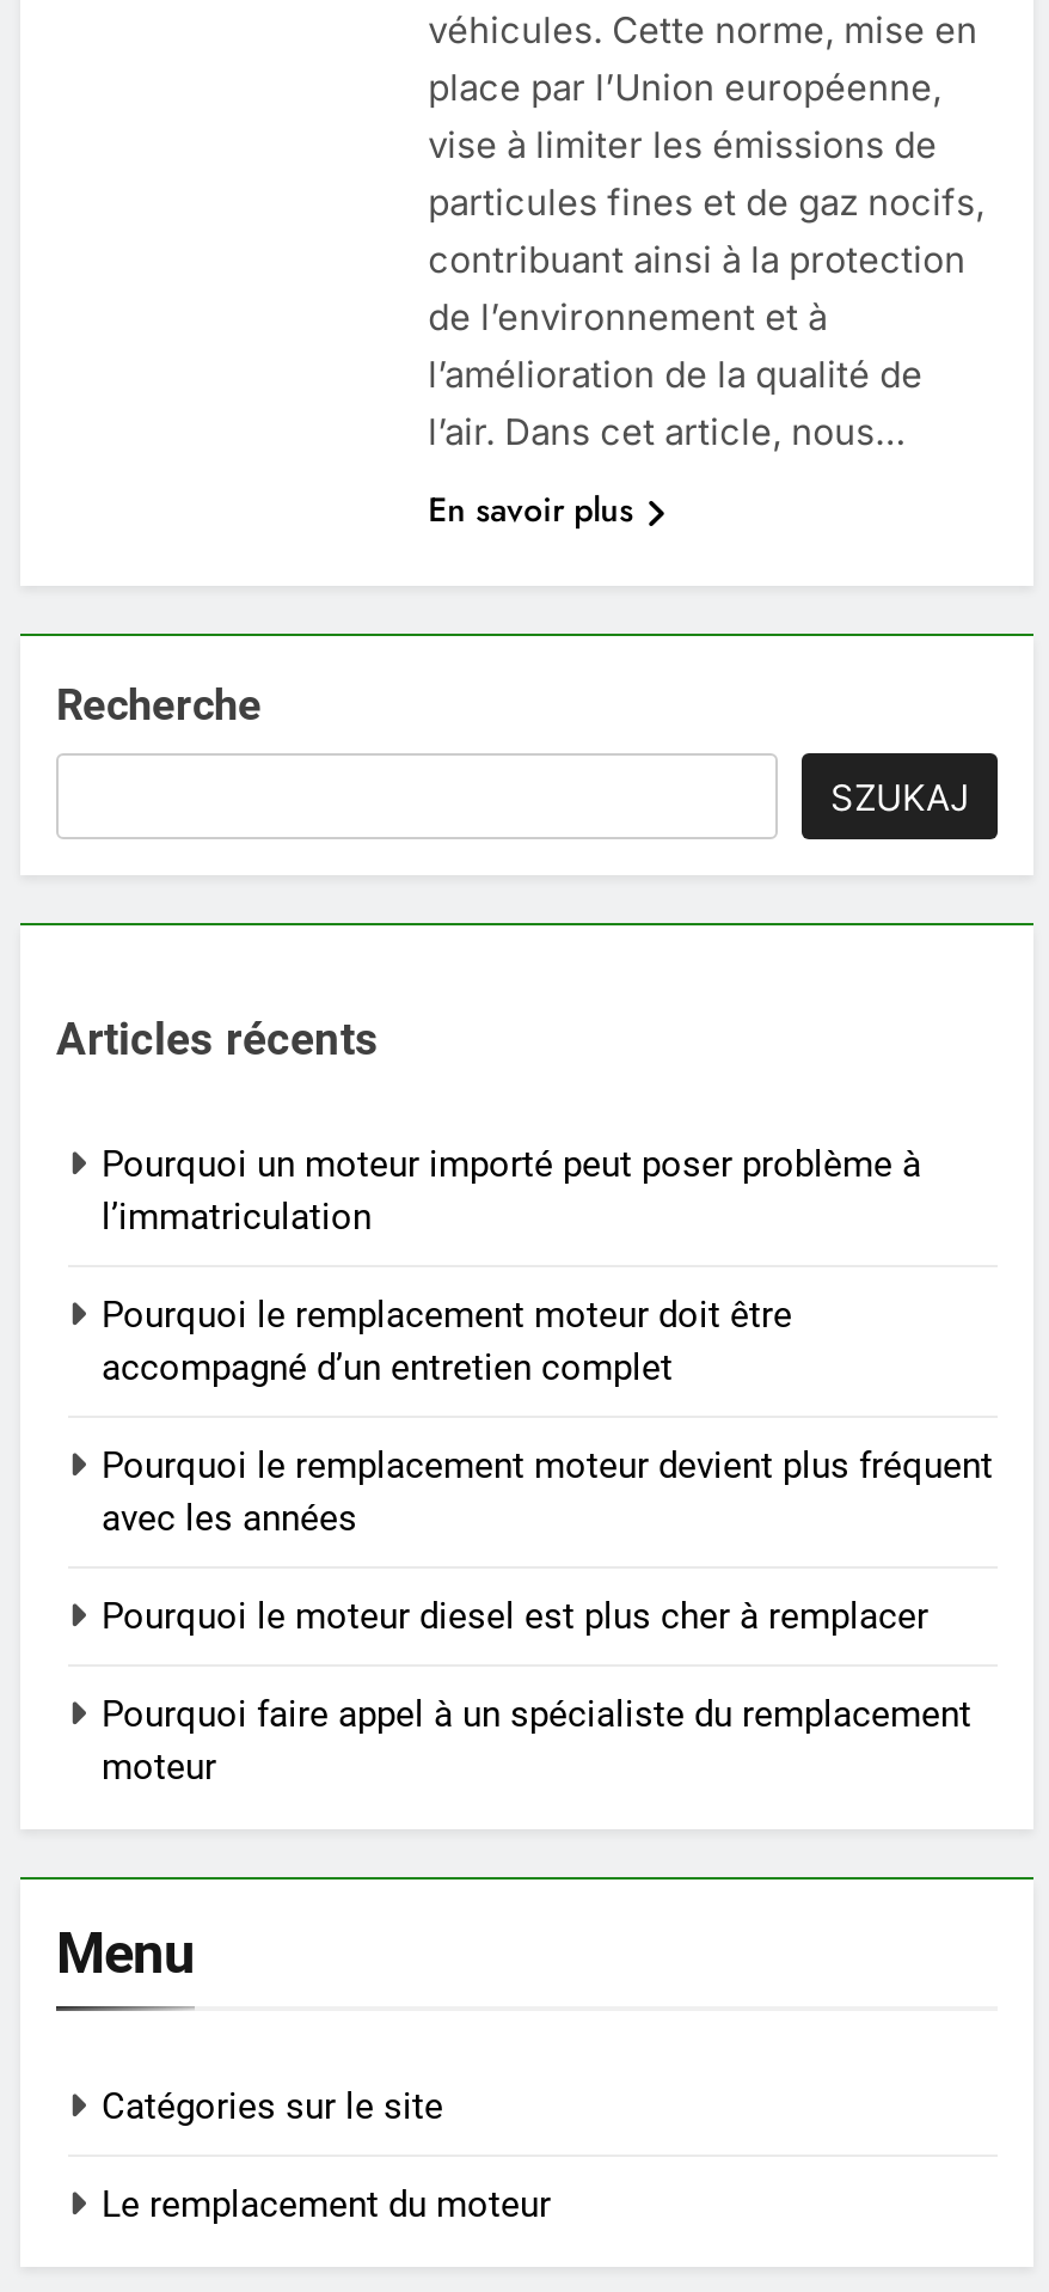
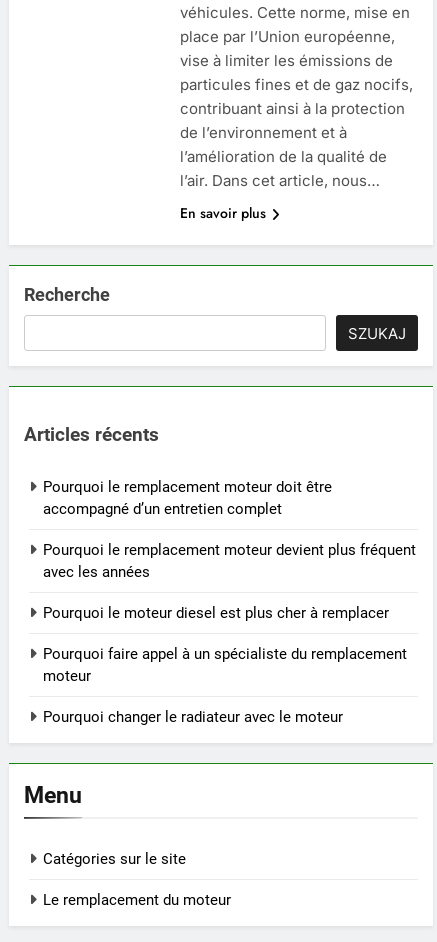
[102,1144,921,1239] Pourquoi un moteur importé peut poser problème à | l’immatriculation -> none
moved [102,1294,993,1789] -> [43,478,416,685]: Pourquoi le remplacement moteur doit être | accompagné d’un entretien complet | Pourquoi le remplacement moteur devient plus fréquent | avec les années | Pourquoi le moteur diesel est plus cher à remplacer | Pourquoi faire appel à un spécialiste du remplacement | moteur
none -> [43,708,343,726] Pourquoi changer le radiateur avec le moteur

